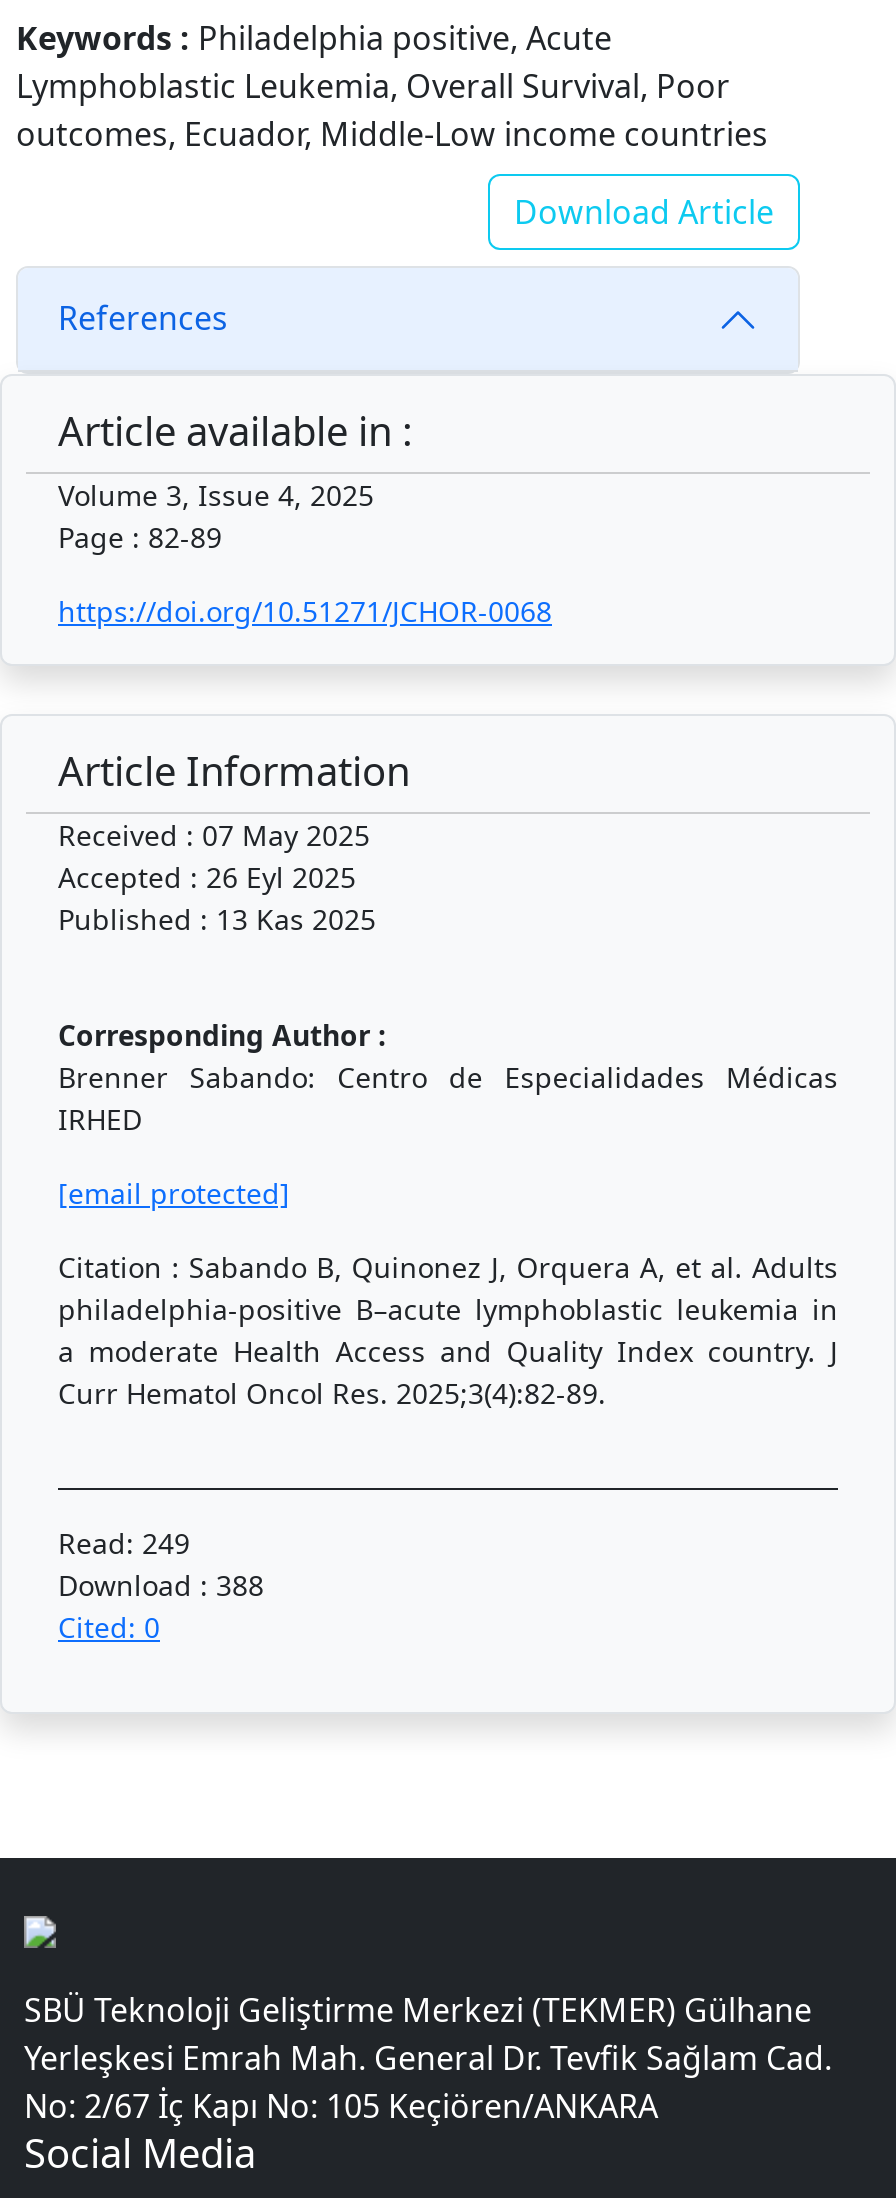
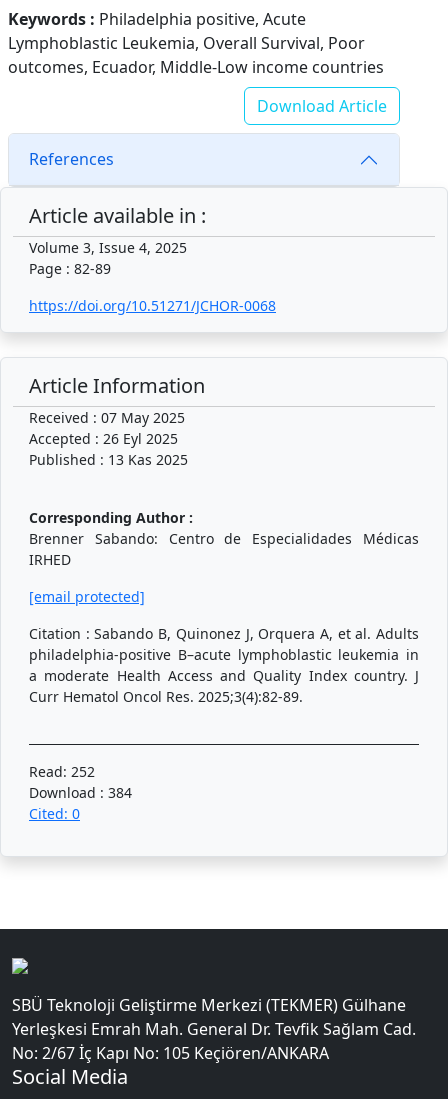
[58,1523,190,1561] Read: 249 -> [29,762,95,781] Read: 252
[58,1565,264,1603] Download : 388 -> [29,783,132,802] Download : 384

